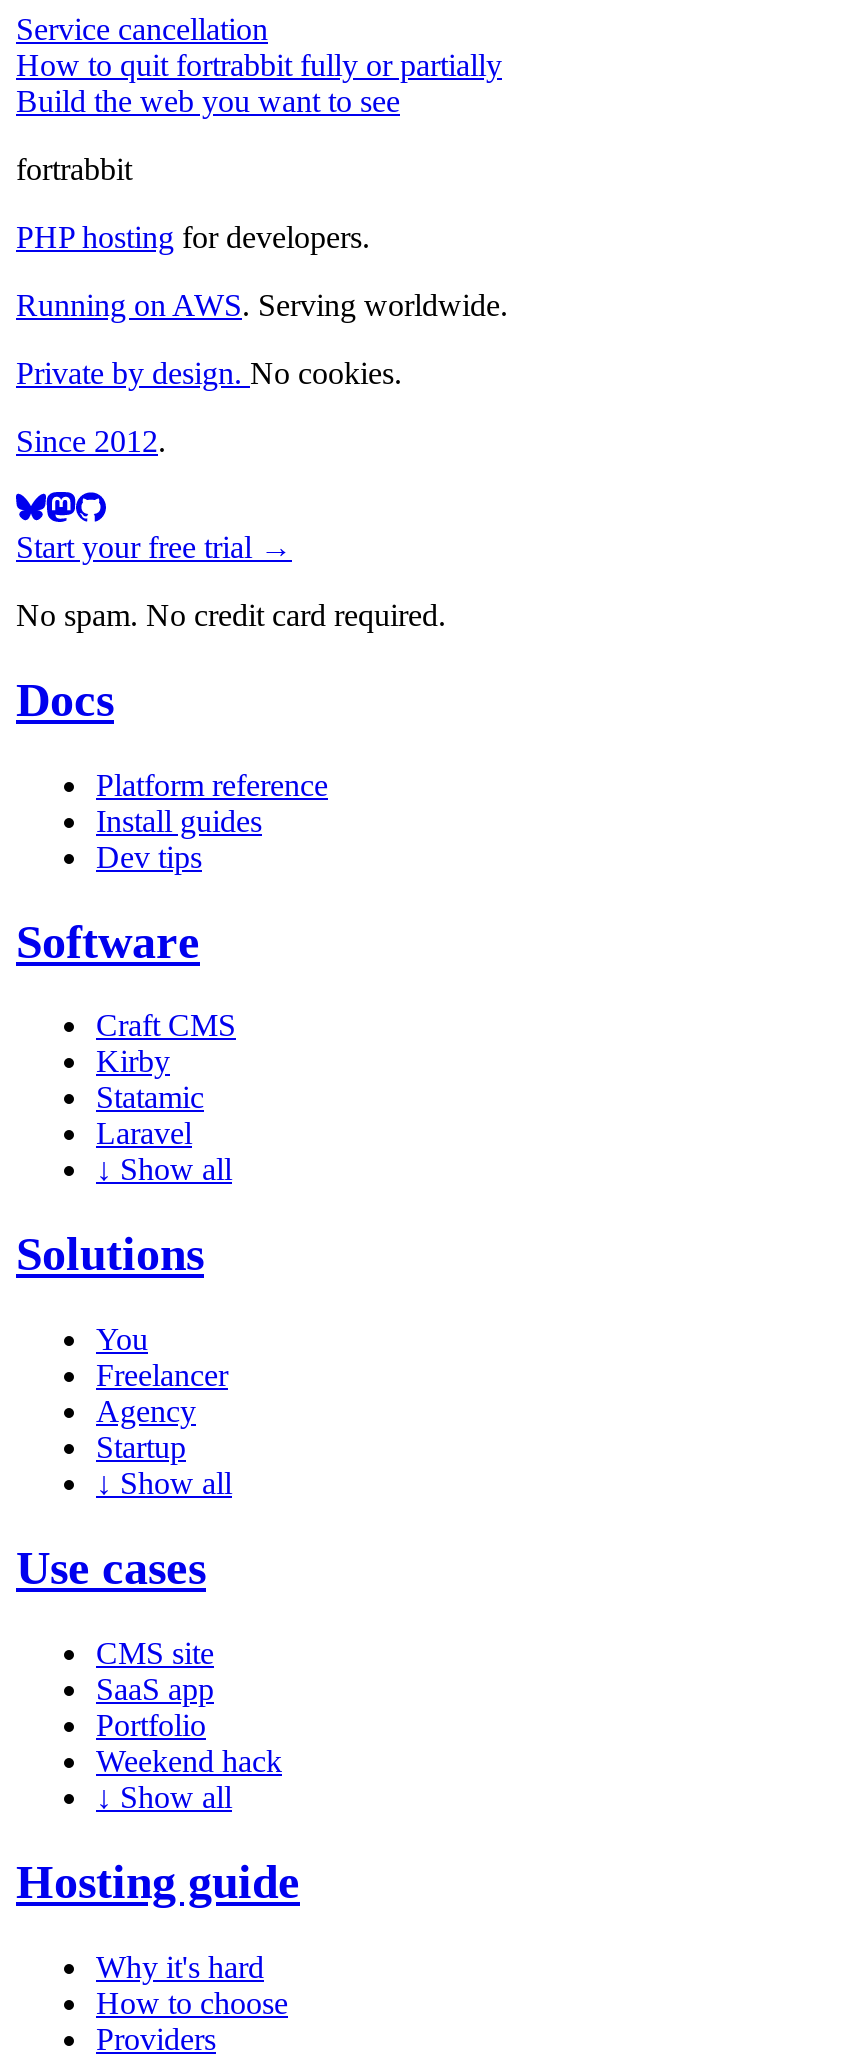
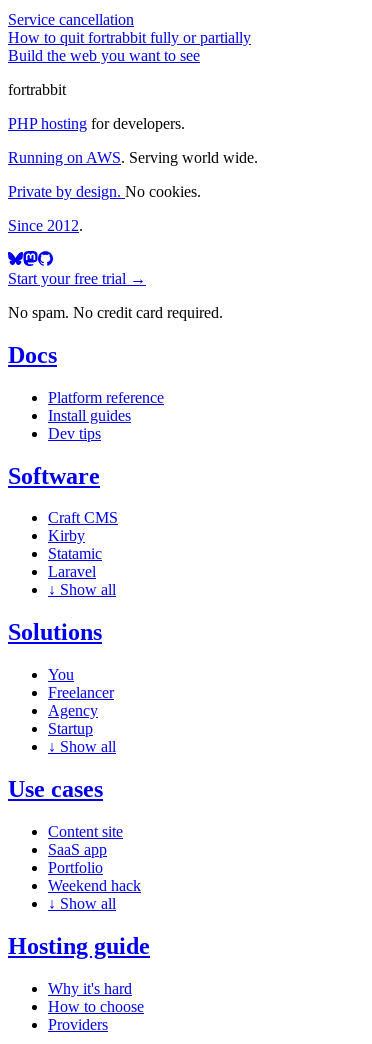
[16,288,508,322] Running on AWS. Serving worldwide. -> [8,149,258,166] Running on AWS. Serving world wide.
[96,1636,214,1670] CMS site -> [48,823,123,840] Content site

